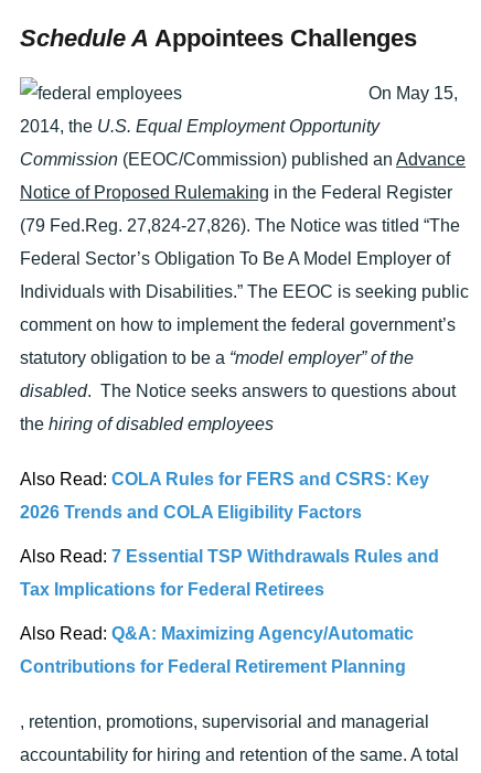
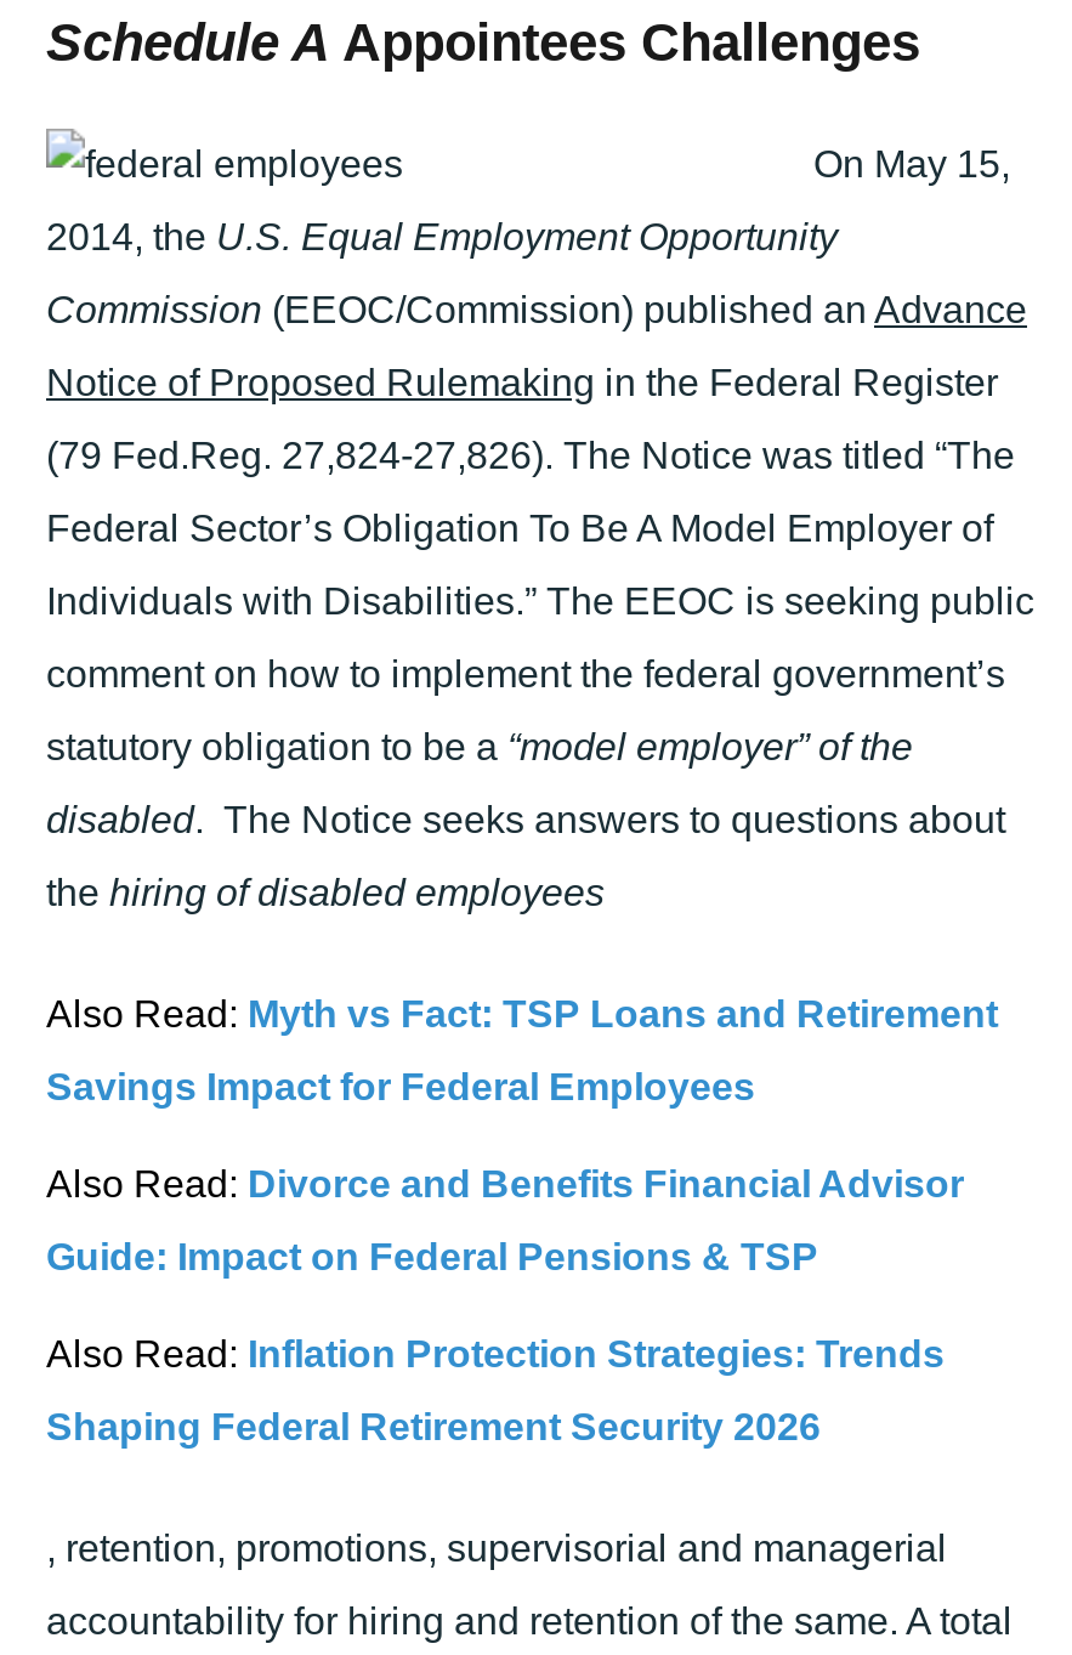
[20,470,429,489] Also Read: COLA Rules for FERS and CSRS: Key -> [46,994,998,1035] Also Read: Myth vs Fact: TSP Loans and Retirement
[20,503,362,522] 2026 Trends and COLA Eligibility Factors -> [46,1067,755,1108] Savings Impact for Federal Employees
[20,547,439,566] Also Read: 7 Essential TSP Withdrawals Rules and -> [46,1164,964,1205] Also Read: Divorce and Benefits Financial Advisor
[20,580,324,599] Tax Implications for Federal Retirees -> [46,1237,818,1278] Guide: Impact on Federal Pensions & TSP
[20,624,414,643] Also Read: Q&A: Maximizing Agency/Automatic -> [46,1334,945,1375] Also Read: Inflation Protection Strategies: Trends
[20,658,406,676] Contributions for Federal Retirement Planning -> [46,1407,821,1448] Shaping Federal Retirement Security 2026

